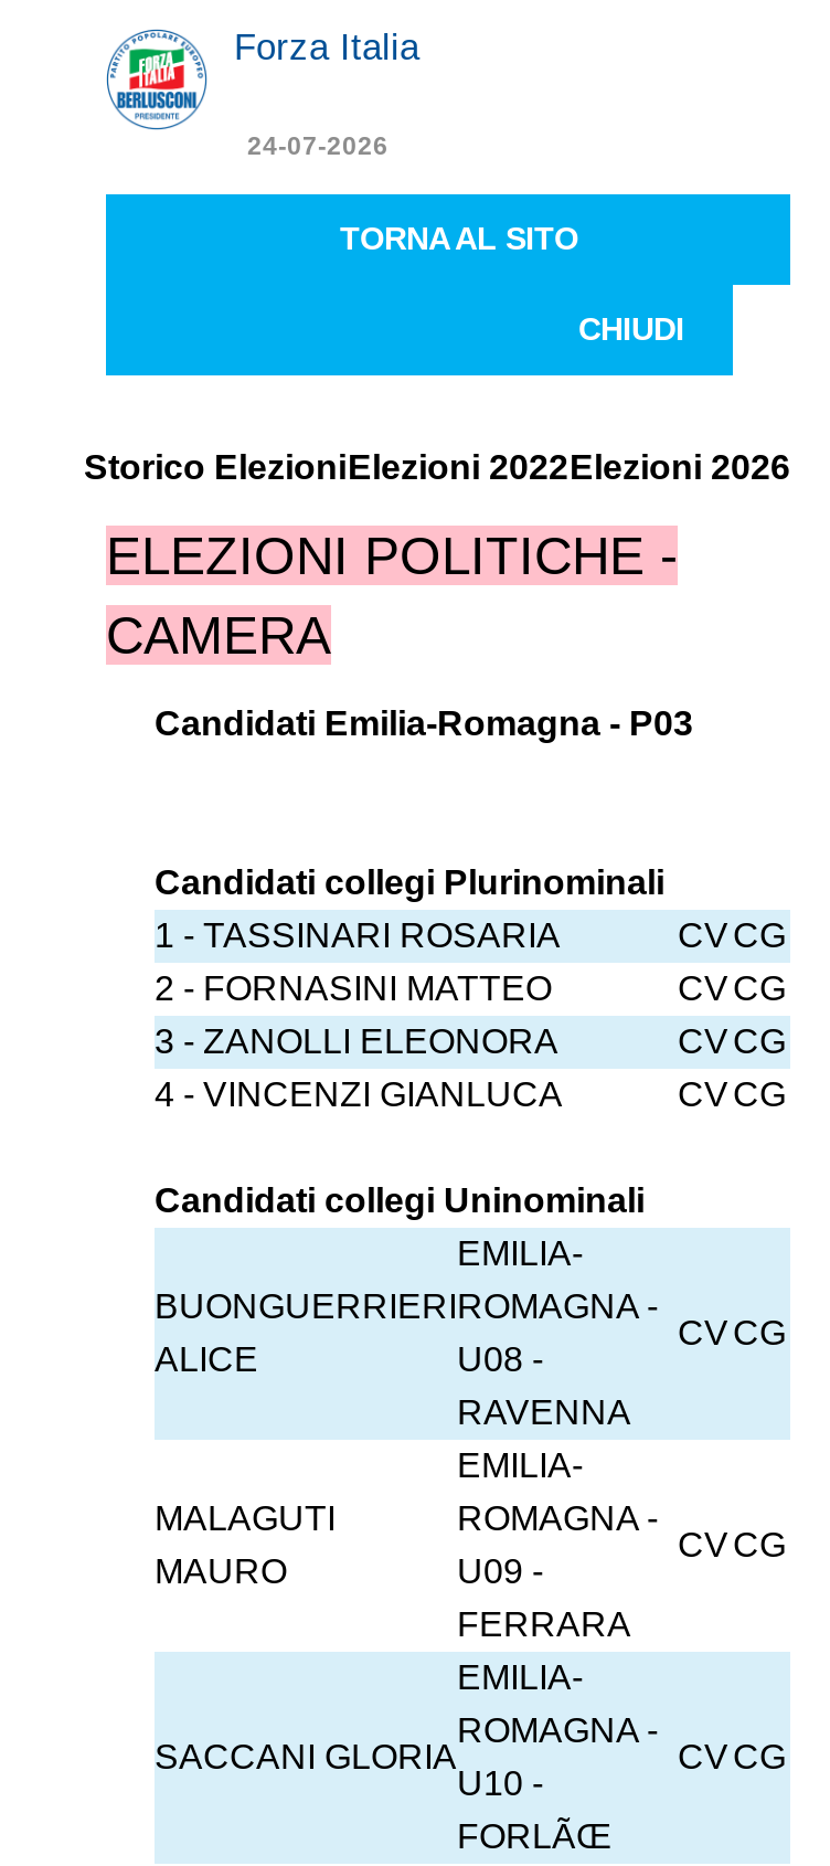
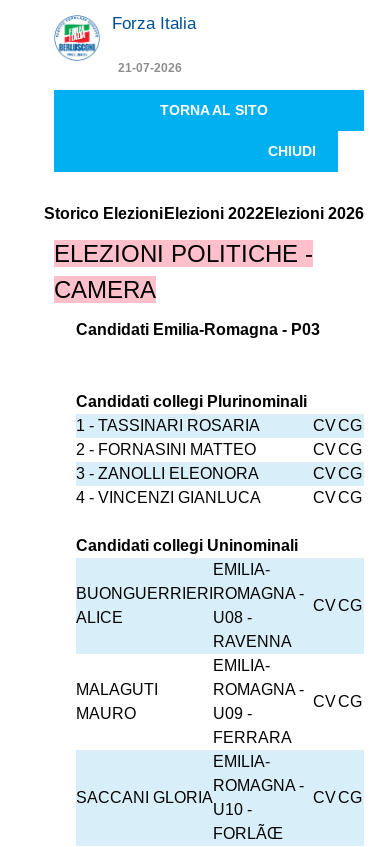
[247,132,395,159] 24-07-2026 -> [118,62,185,74] 21-07-2026

